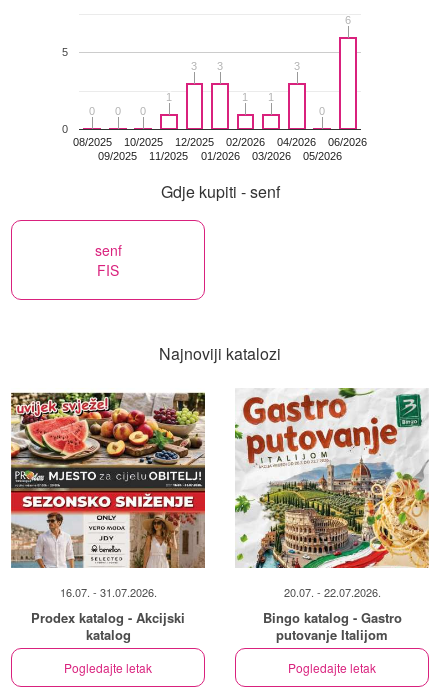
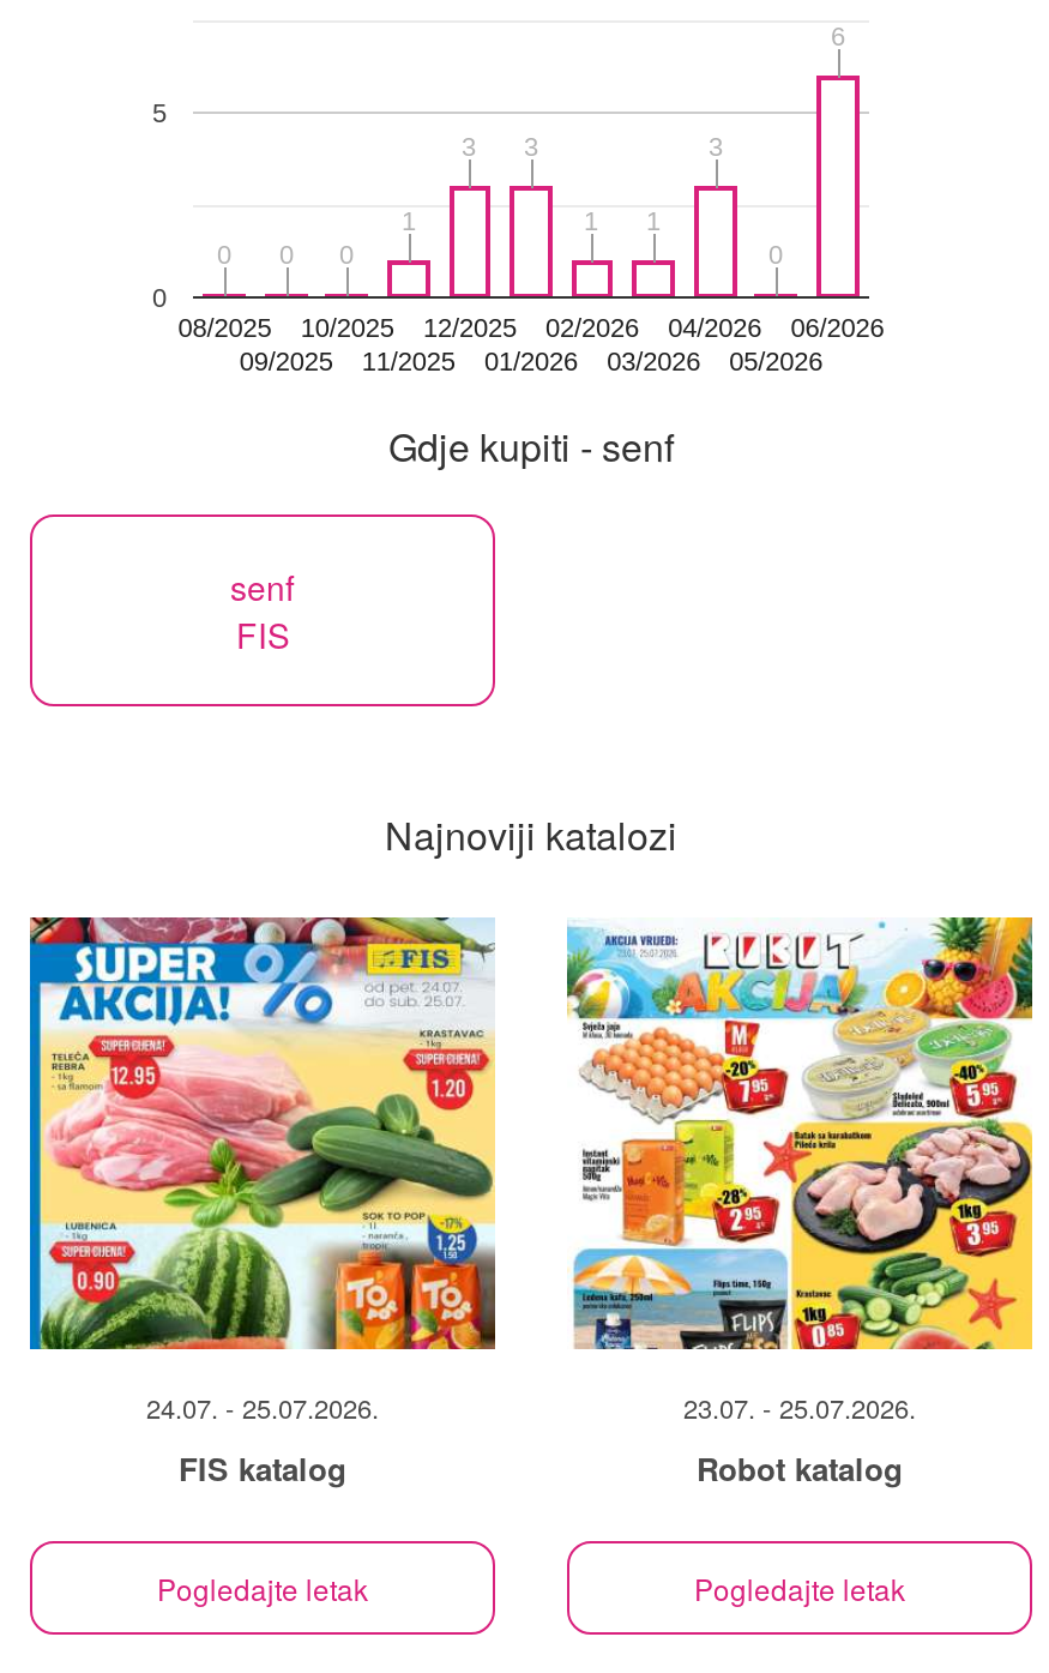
[10,388,206,600] [image] | 16.07. - 31.07.2026. -> [28,915,495,1425] [image] | 24.07. - 25.07.2026.
[234,387,430,600] [image] | 20.07. - 22.07.2026. -> [565,915,1035,1425] [image] | 23.07. - 25.07.2026.
[31,608,185,644] Prodex katalog - Akcijski | katalog -> [179,1446,346,1491] FIS katalog
[262,608,401,644] Bingo katalog - Gastro | putovanje Italijom -> [697,1446,903,1491] Robot katalog

